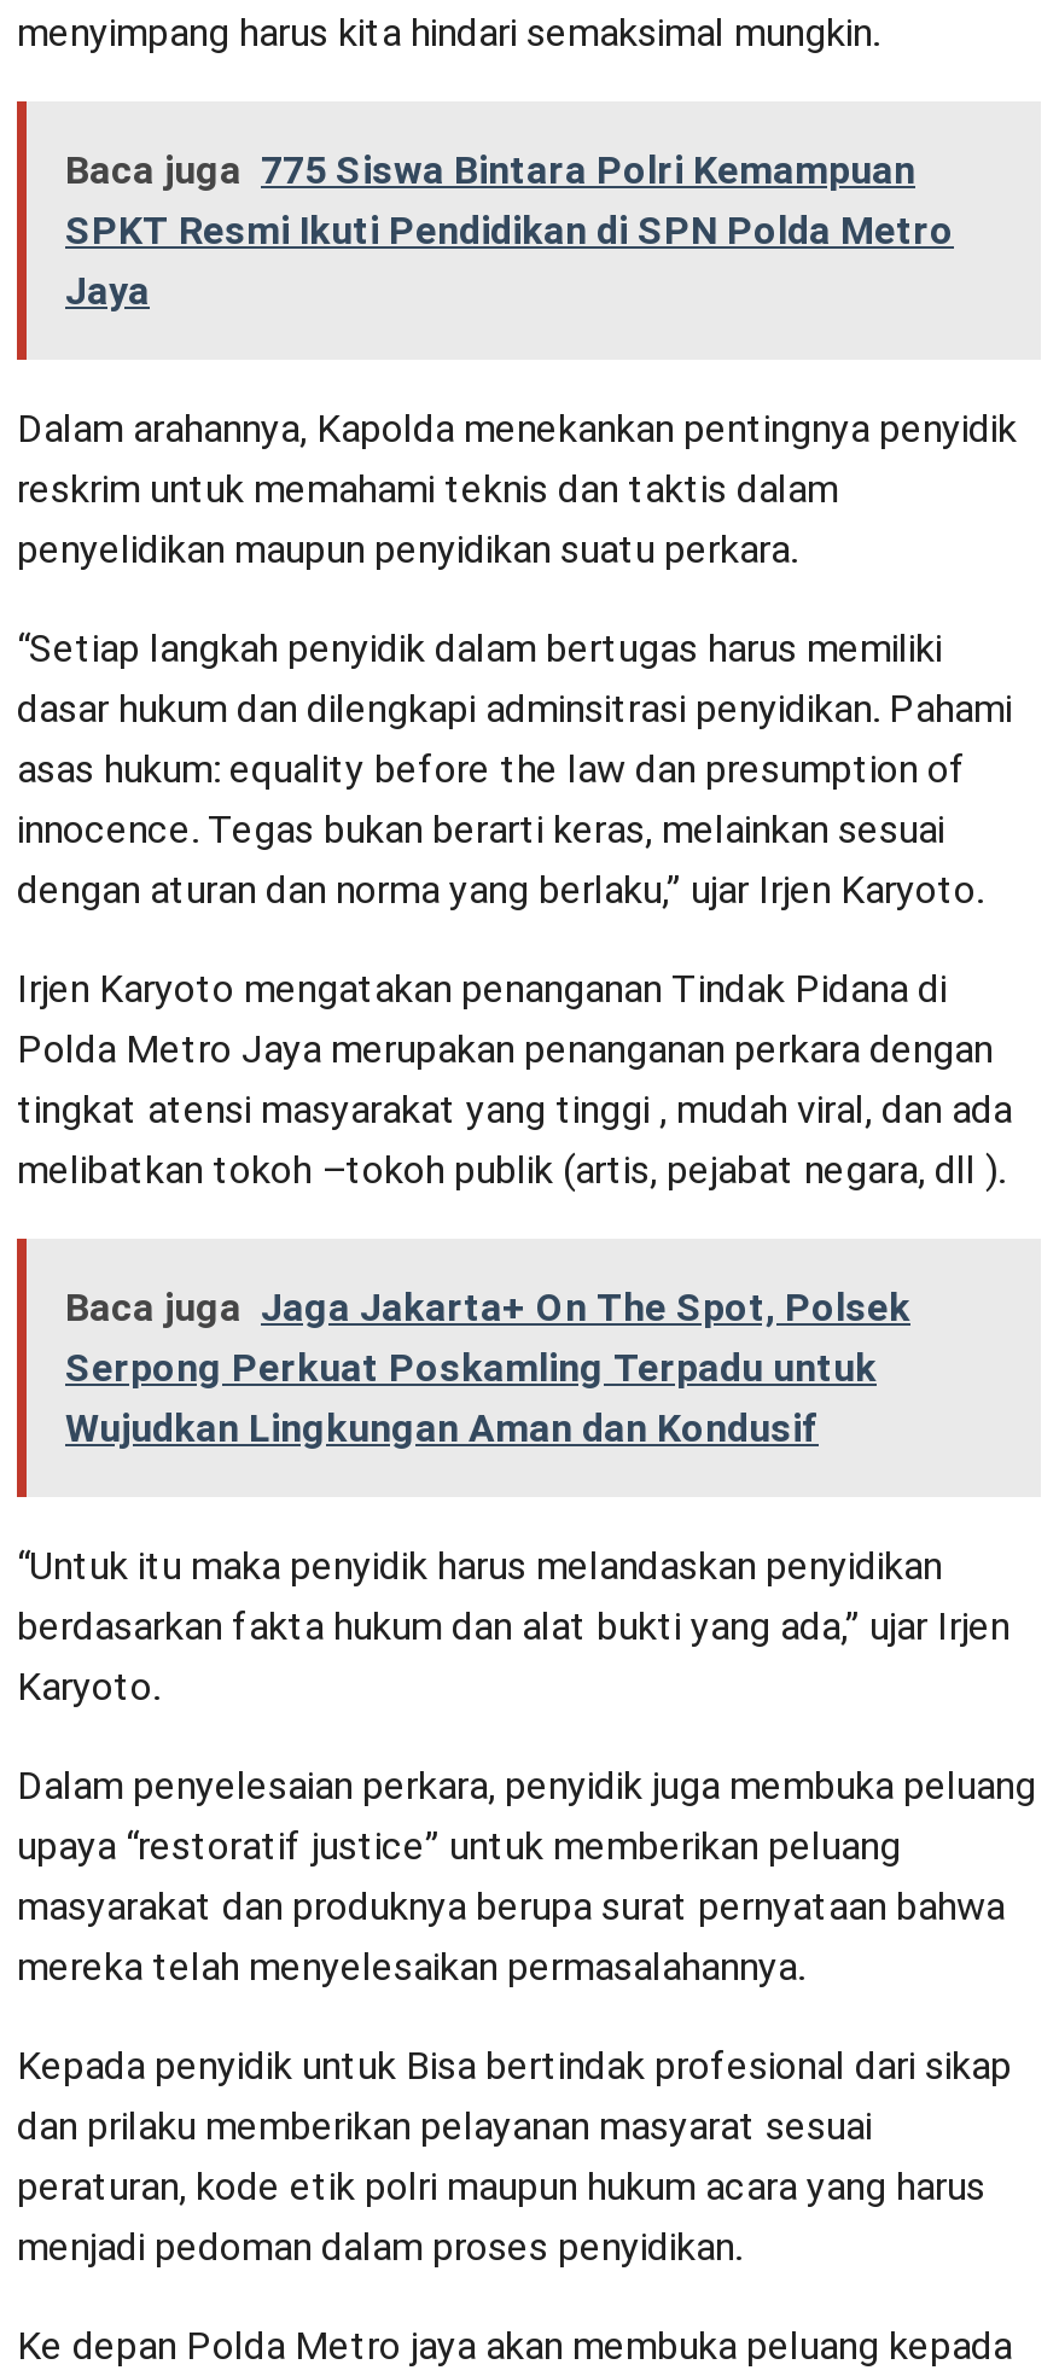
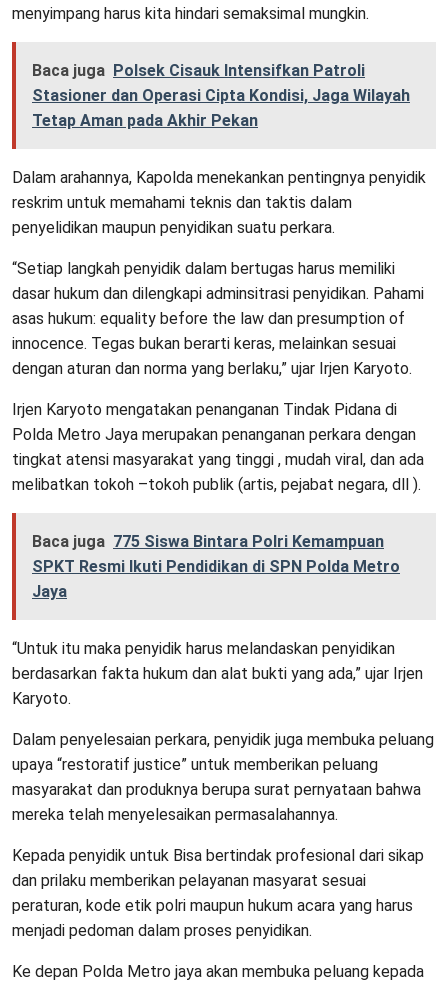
none -> [32,61,410,130] Baca juga Polsek Cisauk Intensifkan Patroli | Stasioner dan Operasi Cipta Kondisi, Jaga Wilayah | Tetap Aman pada Akhir Pekan
moved [65,147,954,313] -> [32,532,400,601]: Baca juga 775 Siswa Bintara Polri Kemampuan | SPKT Resmi Ikuti Pendidikan di SPN Polda Metro | Jaya
[65,1284,910,1451] Baca juga Jaga Jakarta+ On The Spot, Polsek | Serpong Perkuat Poskamling Terpadu untuk | Wujudkan Lingkungan Aman dan Kondusif -> none

